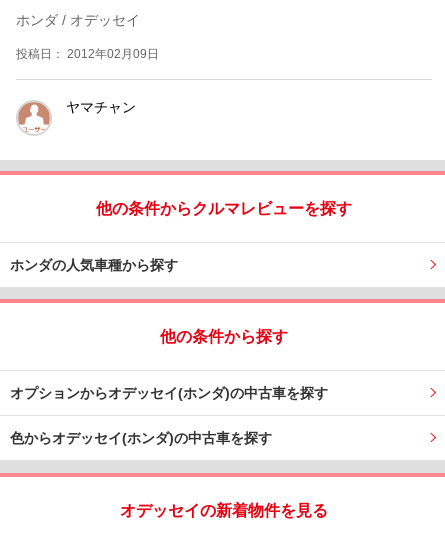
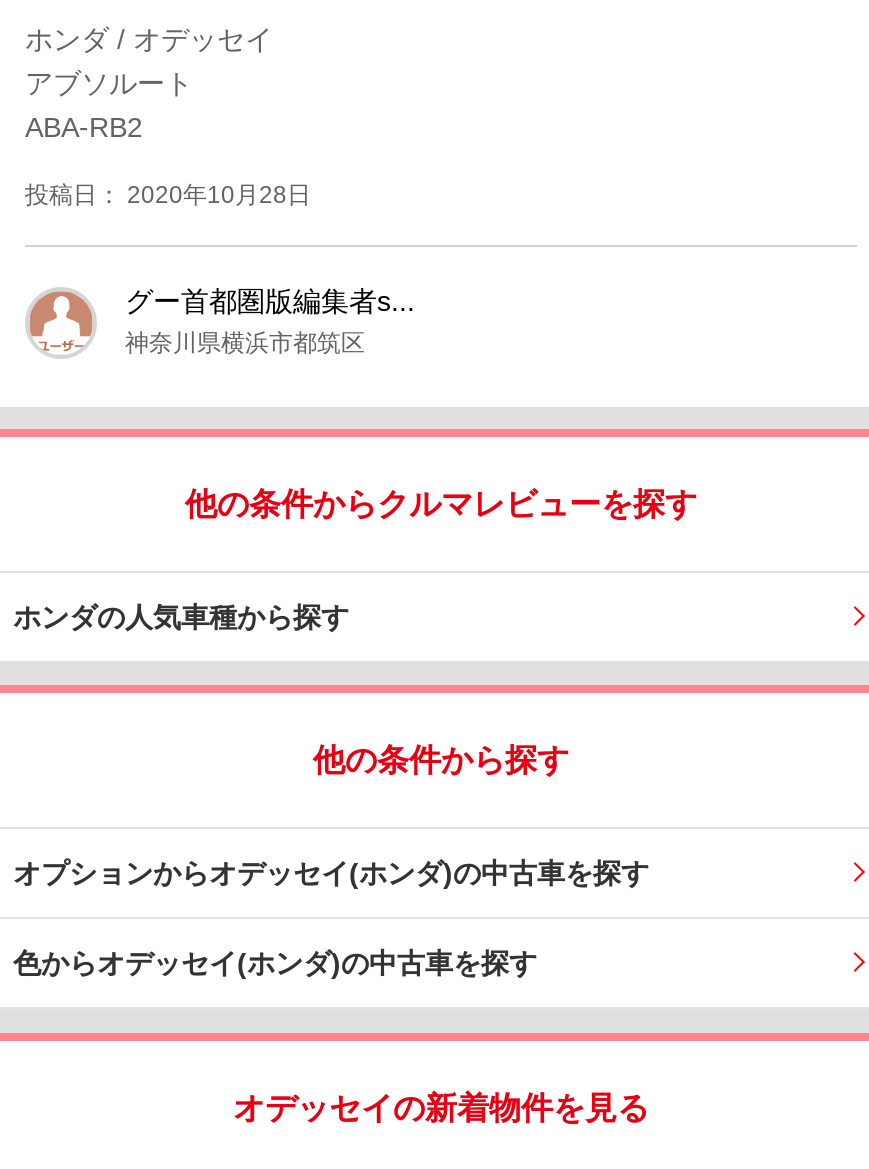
[16,47,159,115] 投稿日： 2012年02月09日 | ヤマチャン -> [25,67,415,357] アブソルート | ABA-RB2 | 投稿日： 2020年10月28日 | グー首都圏版編集者s... | 神奈川県横浜市都筑区

